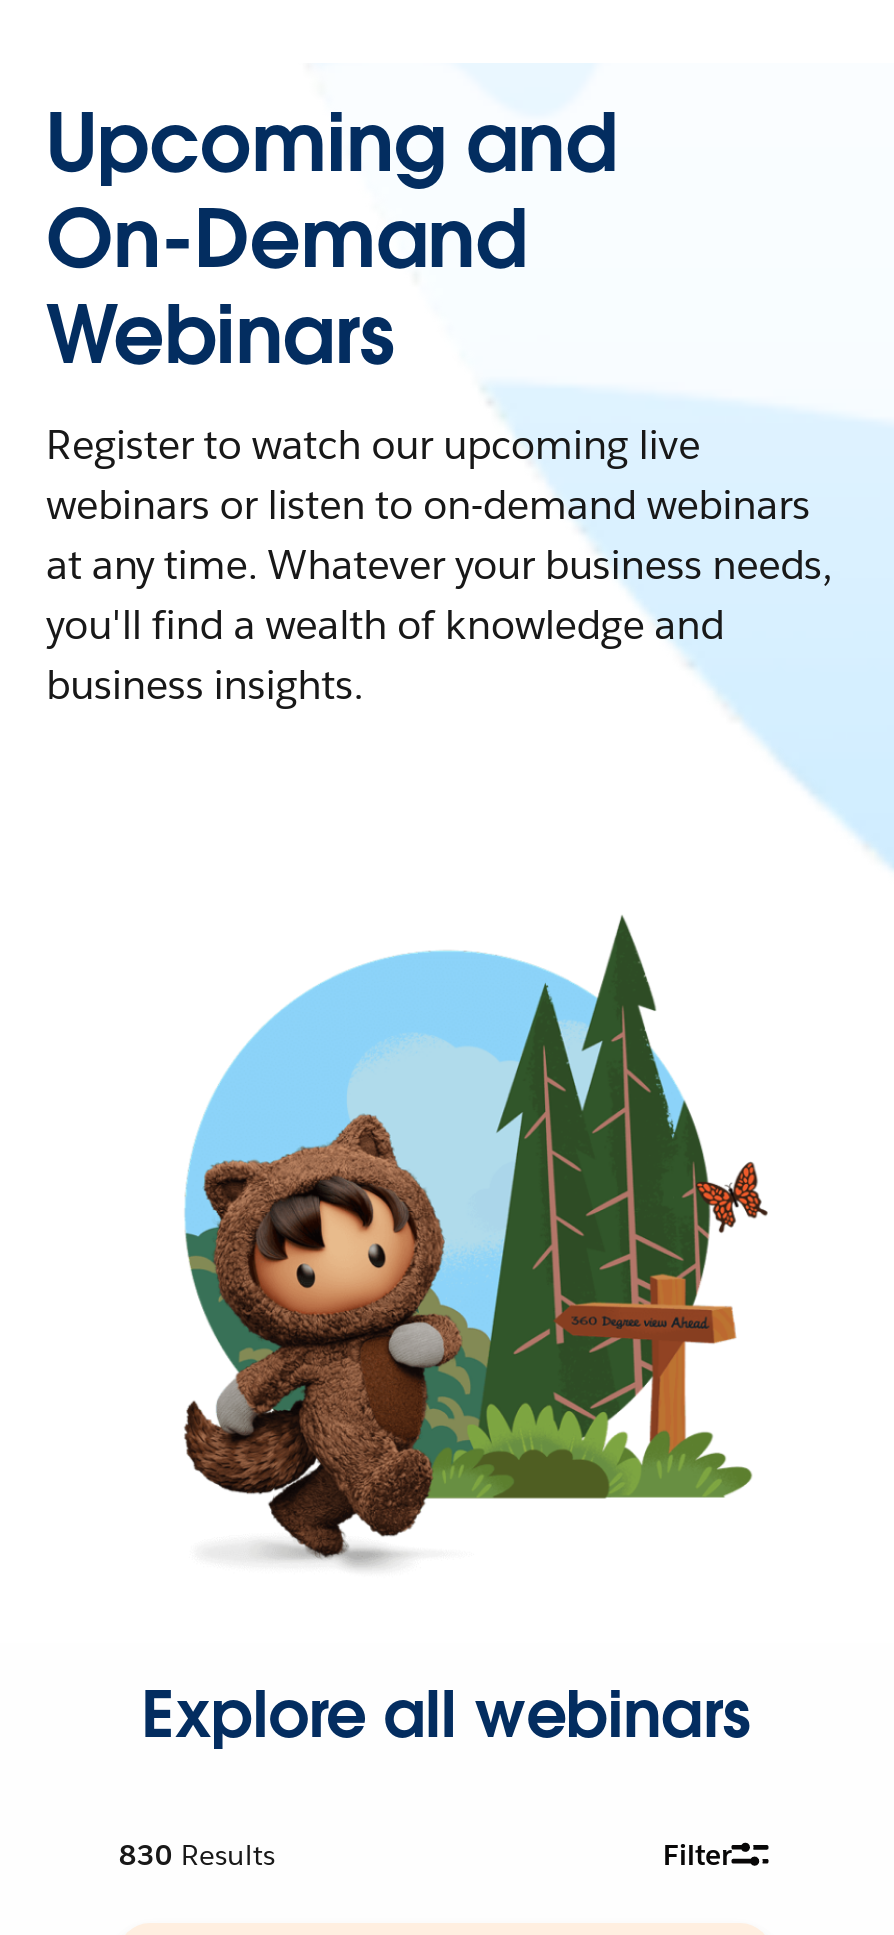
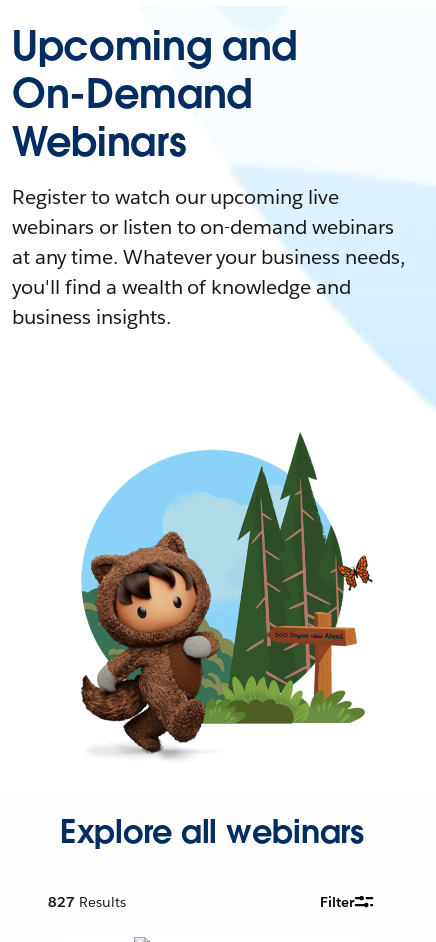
[119,1837,275,1873] 830 Results -> [48,893,126,911] 827 Results

